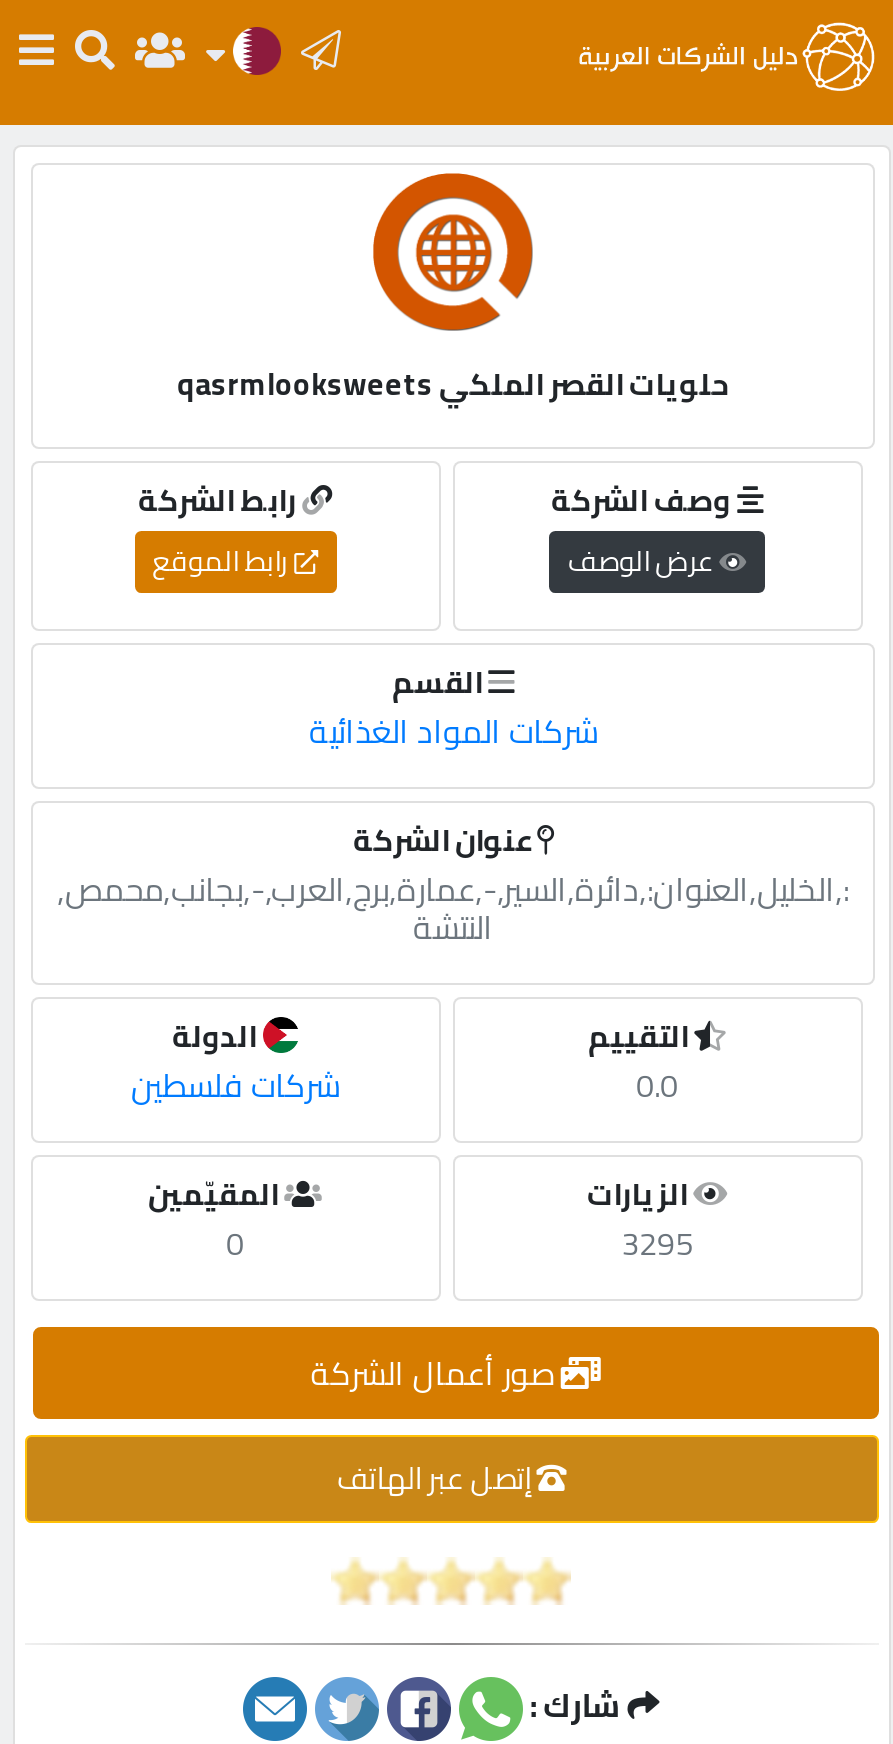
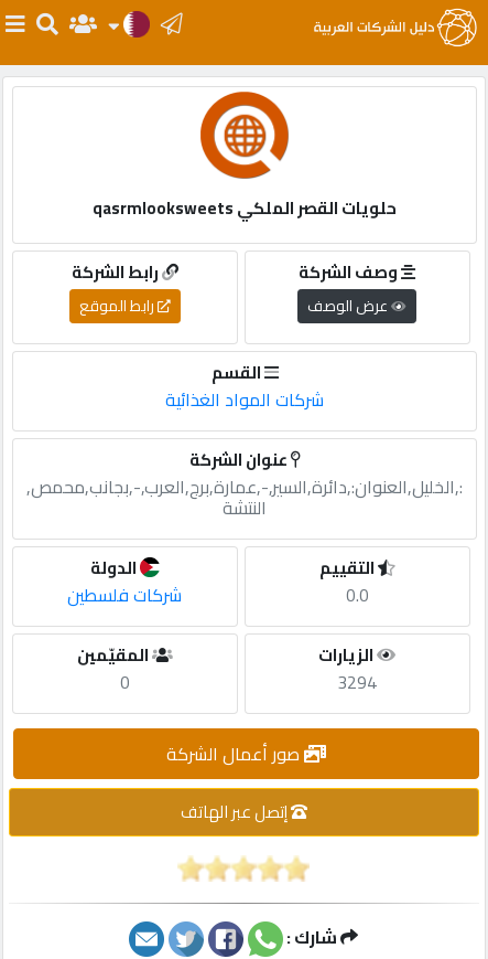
[621,1213,693,1273] 3295 -> [337,666,377,699] 3294

